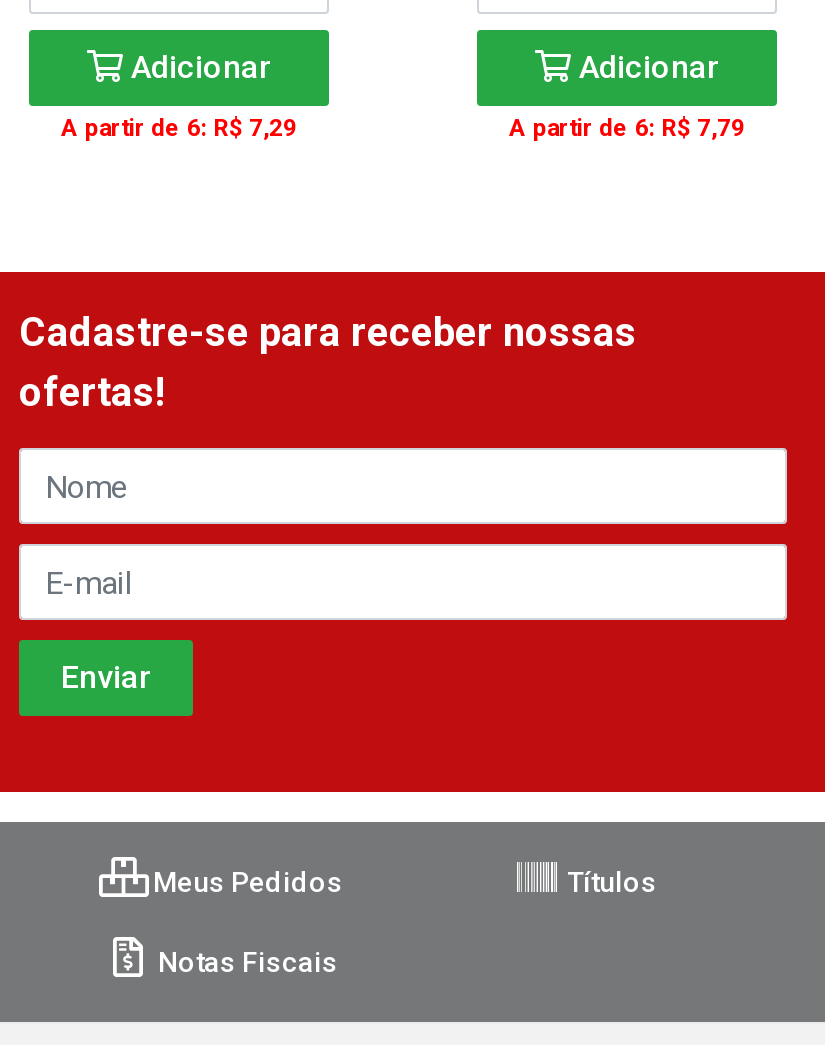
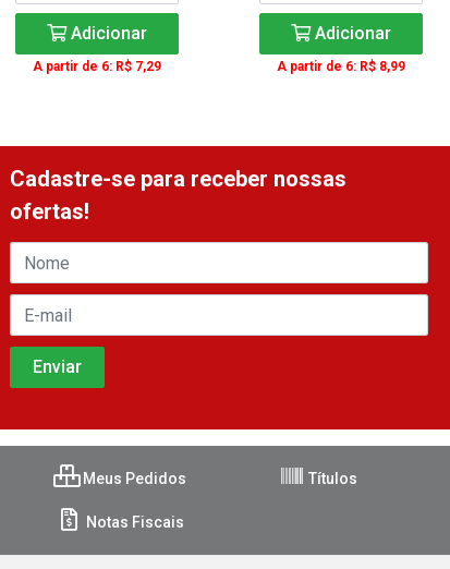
[509,114,745,142] A partir de 6: R$ 7,79 -> [277,59,405,74] A partir de 6: R$ 8,99

